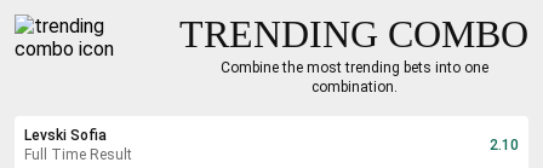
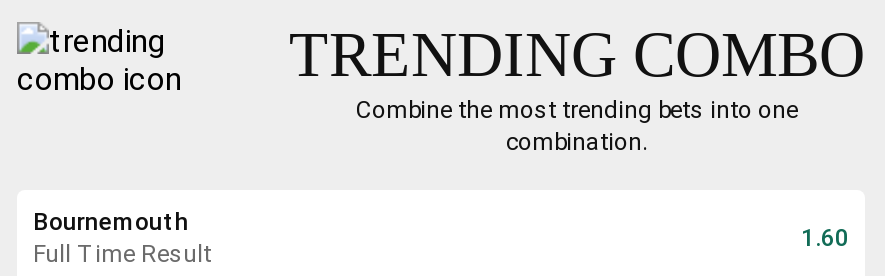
[24,127,107,144] Levski Sofia -> [33,208,189,236] Bournemouth
[490,137,519,153] 2.10 -> [801,224,849,252] 1.60

